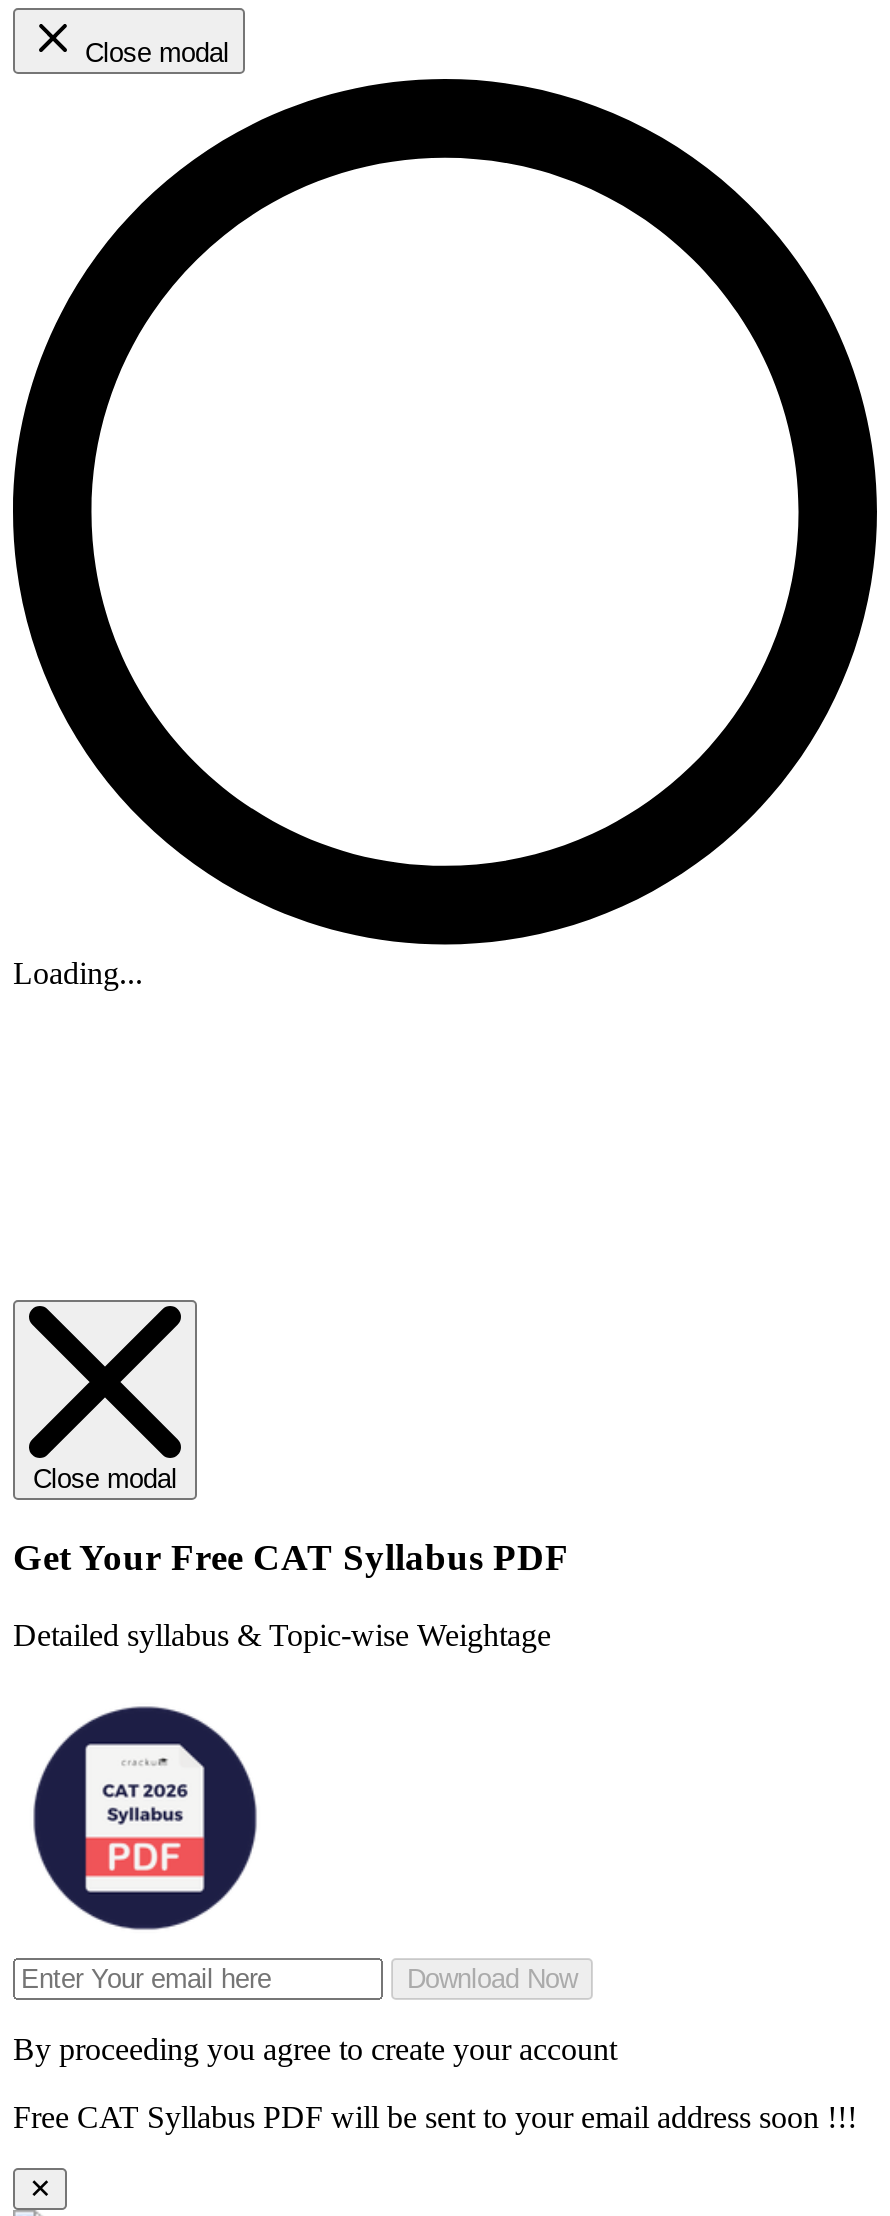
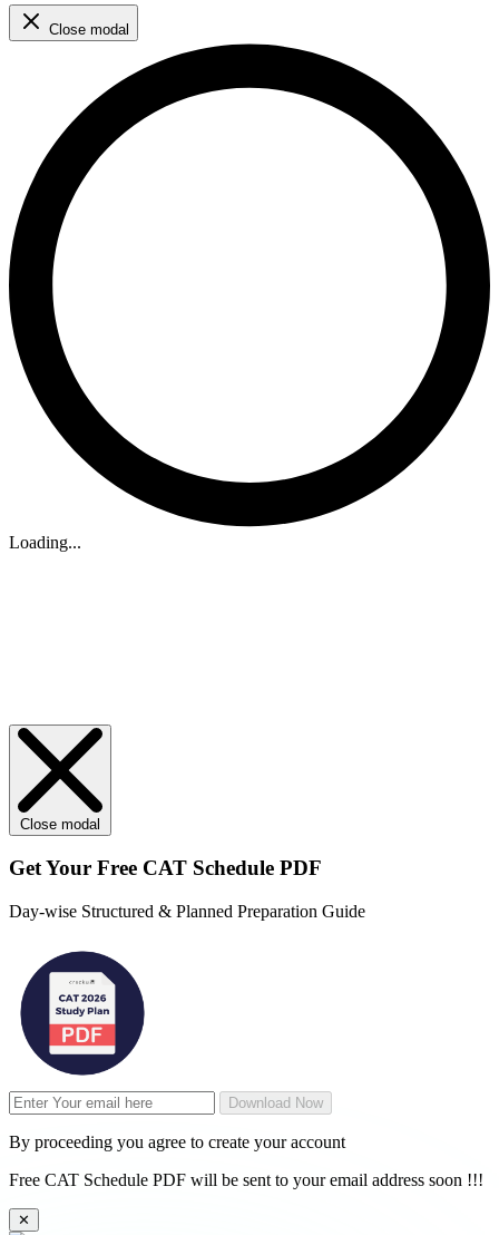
[13,1537,569,1579] Get Your Free CAT Syllabus PDF -> [9,856,322,880] Get Your Free CAT Schedule PDF
[13,1618,551,1652] Detailed syllabus & Topic-wise Weightage -> [9,902,365,921] Day-wise Structured & Planned Preparation Guide
[13,2100,857,2134] Free CAT Syllabus PDF will be sent to your email address soon !!! -> [9,1171,483,1190] Free CAT Schedule PDF will be sent to your email address soon !!!

